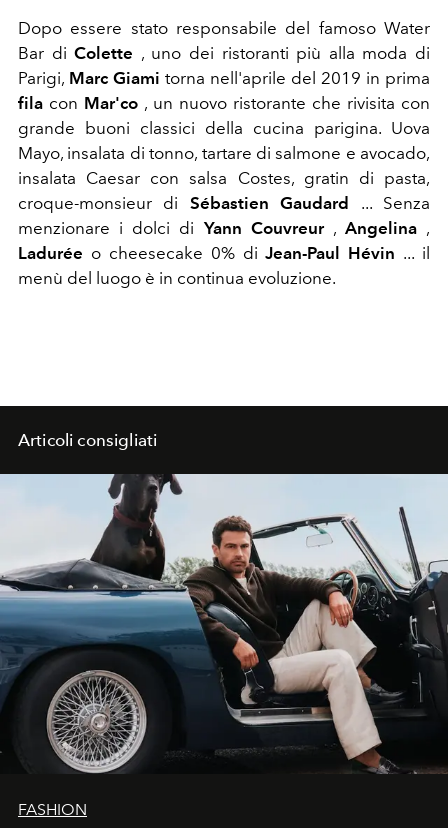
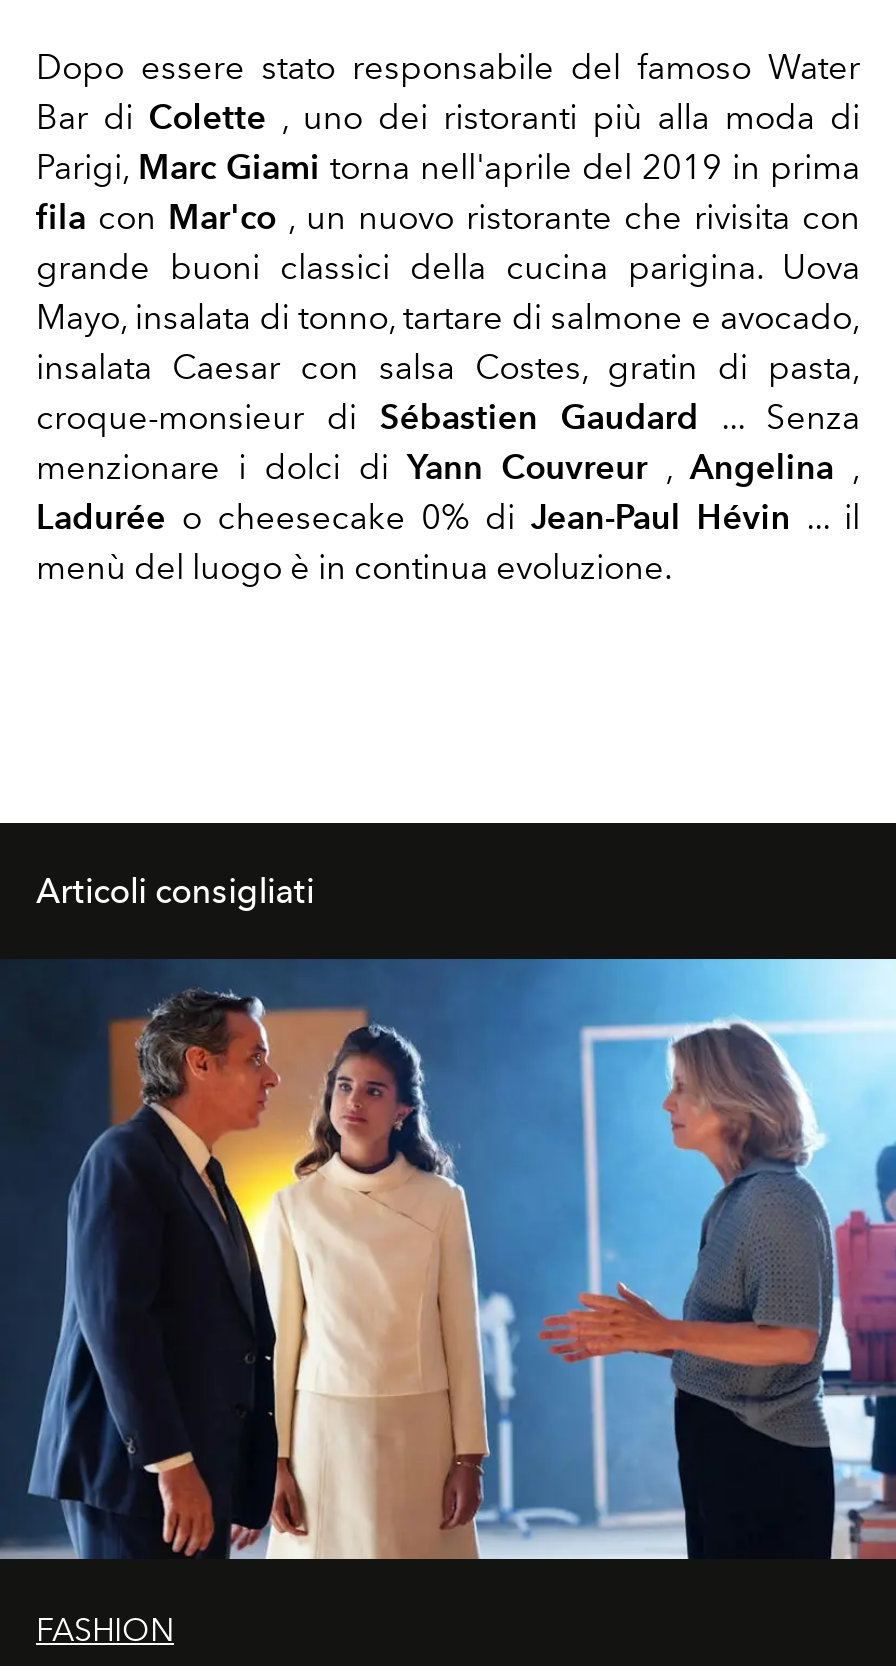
[3,473,445,774] [image] -> [6,957,890,1561] [image]

